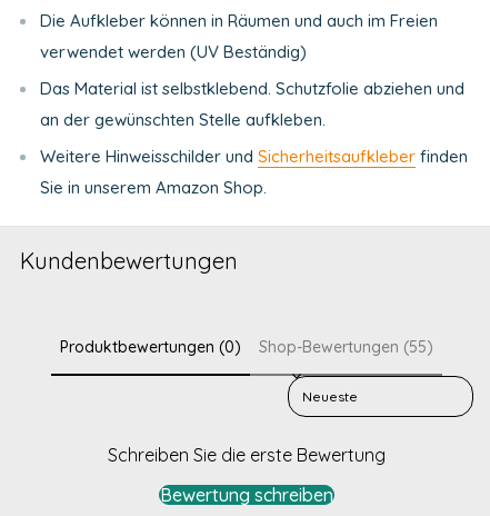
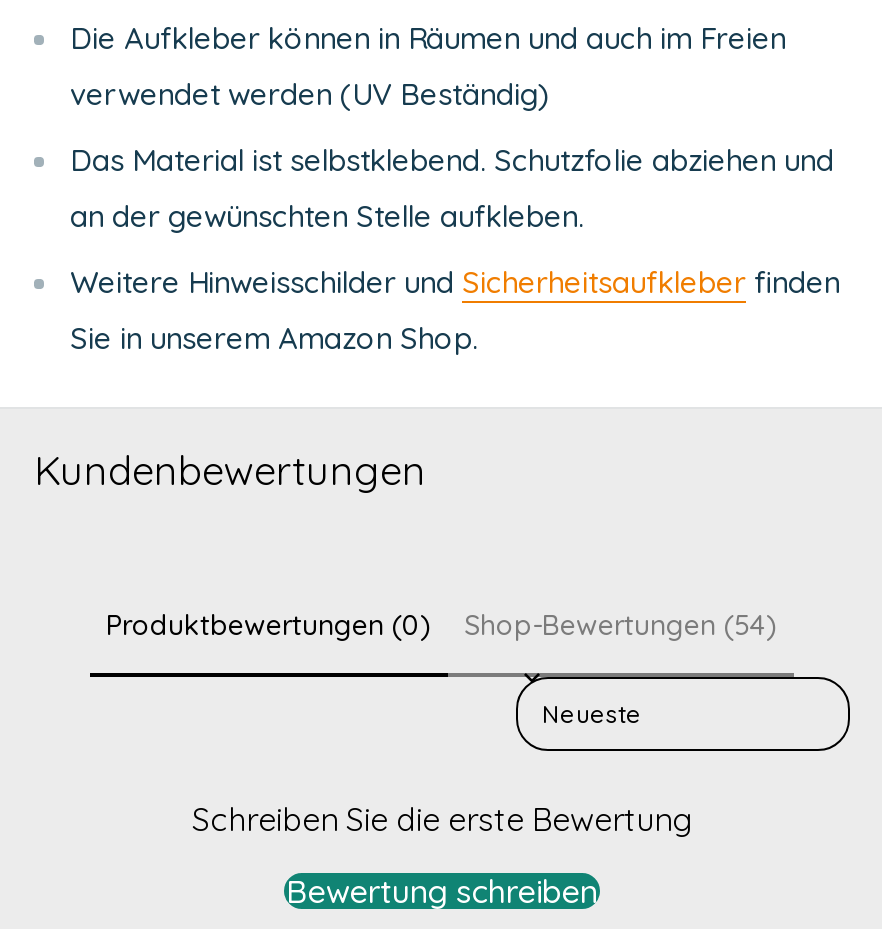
[259,337,433,357] Shop-Bewertungen (55) -> [464,606,778,642] Shop-Bewertungen (54)

